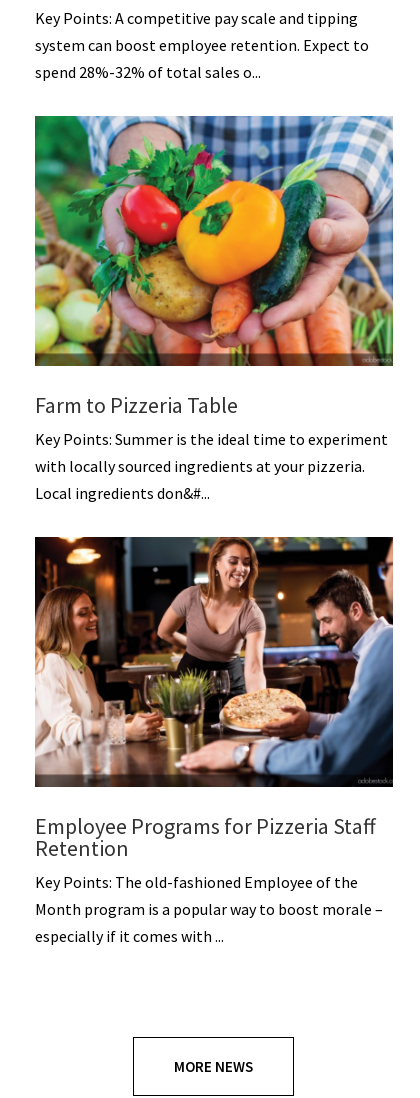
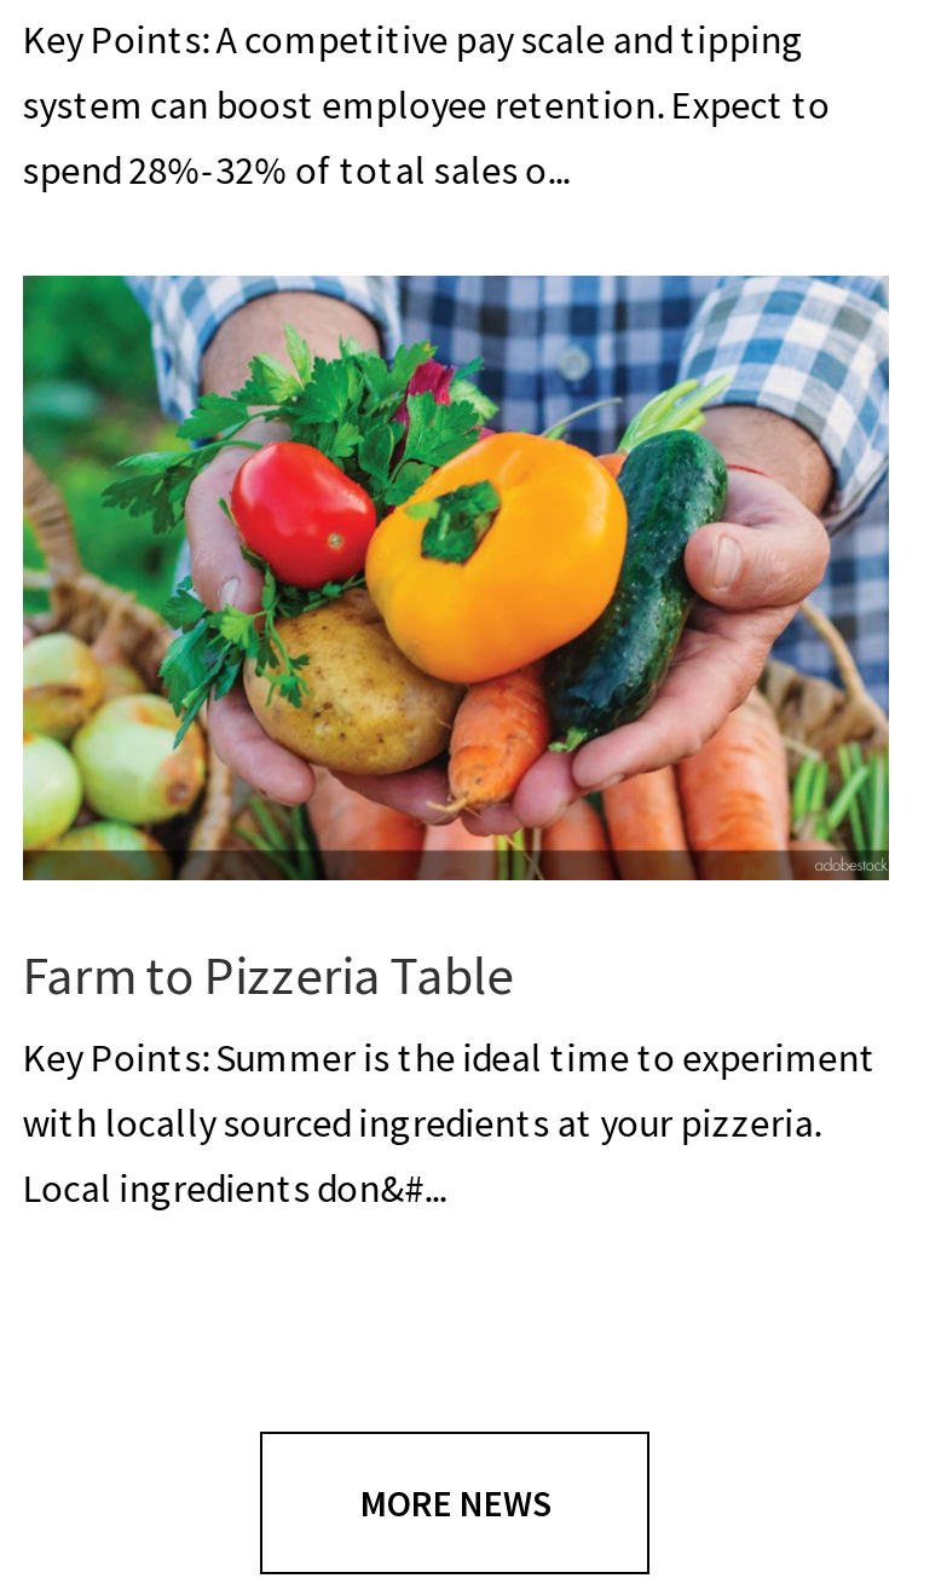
[34,536,394,946] [image] | Employee Programs for Pizzeria Staff | Retention | Key Points: The old-fashioned Employee of the | Month program is a popular way to boost morale – | especially if it comes with ... -> none

